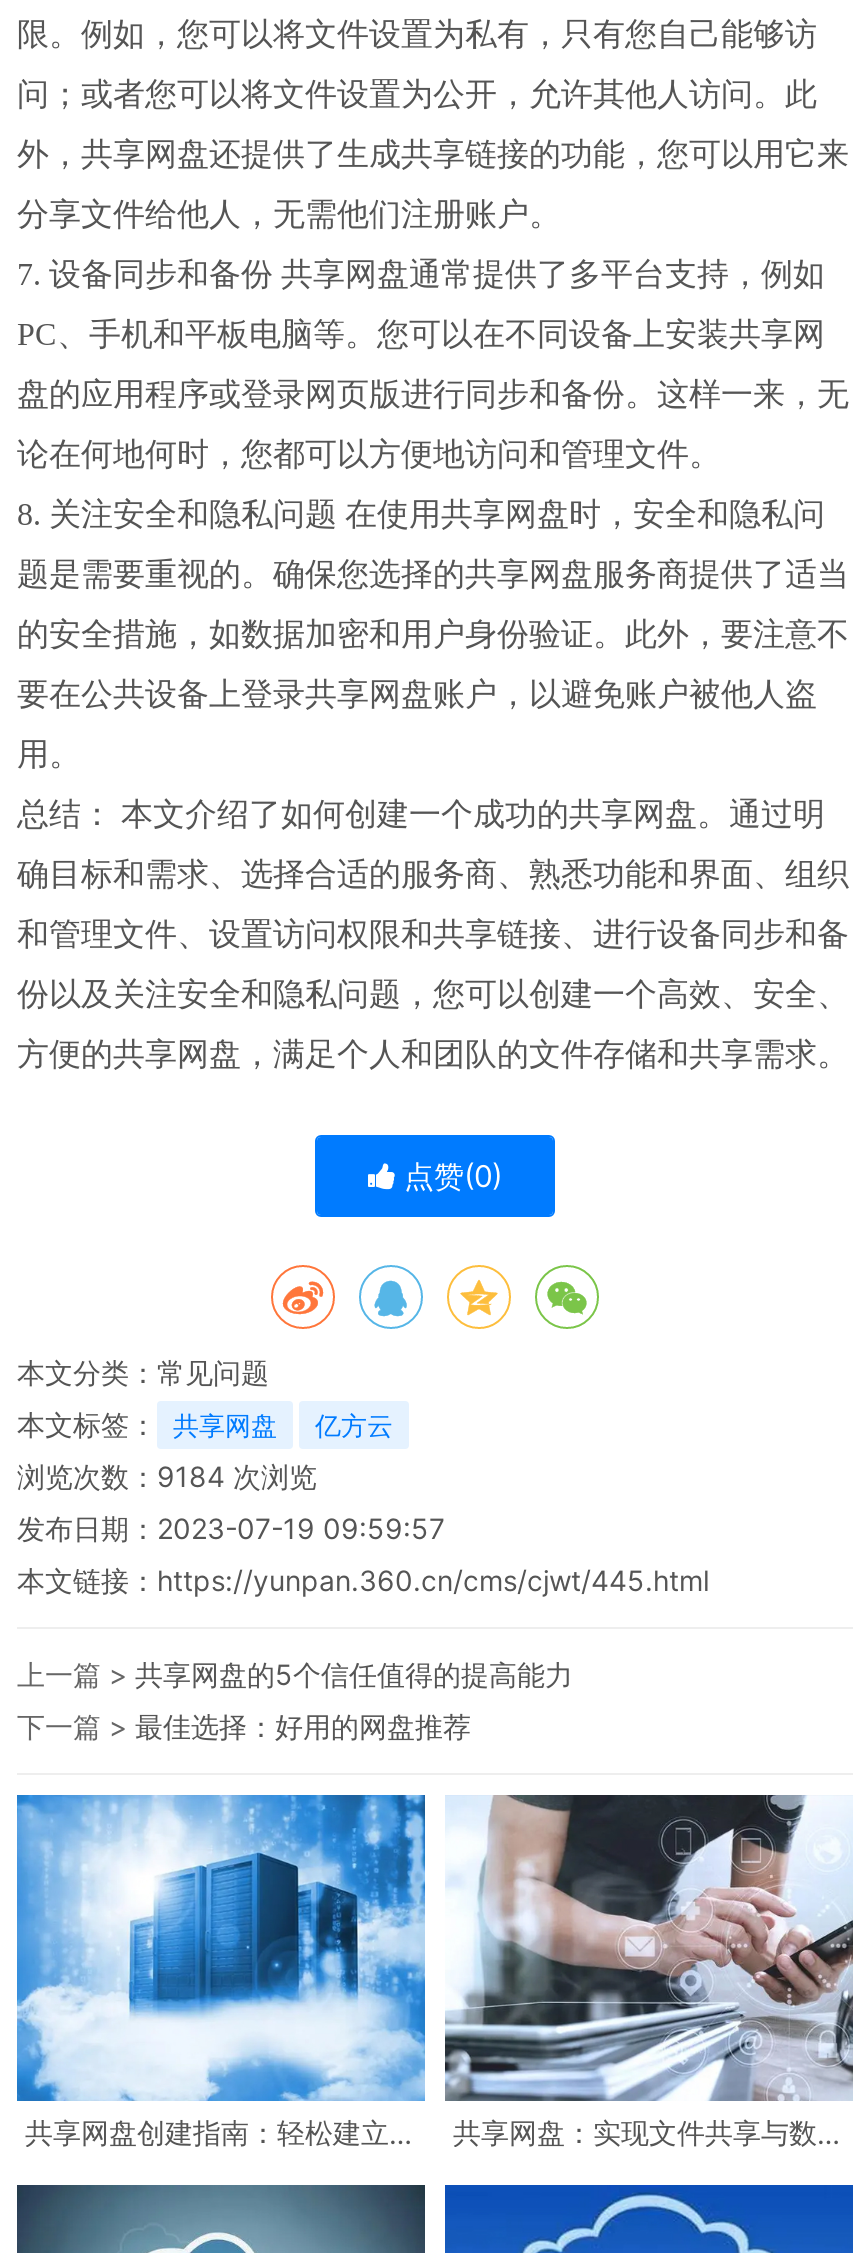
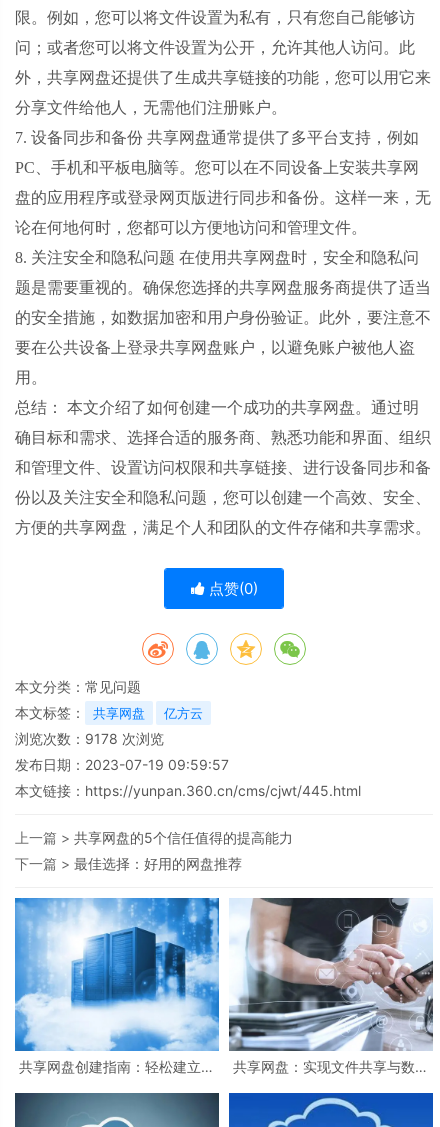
[17,1459,317,1493] 浏览次数：9184次浏览 -> [15,730,164,747] 浏览次数：9178次浏览

